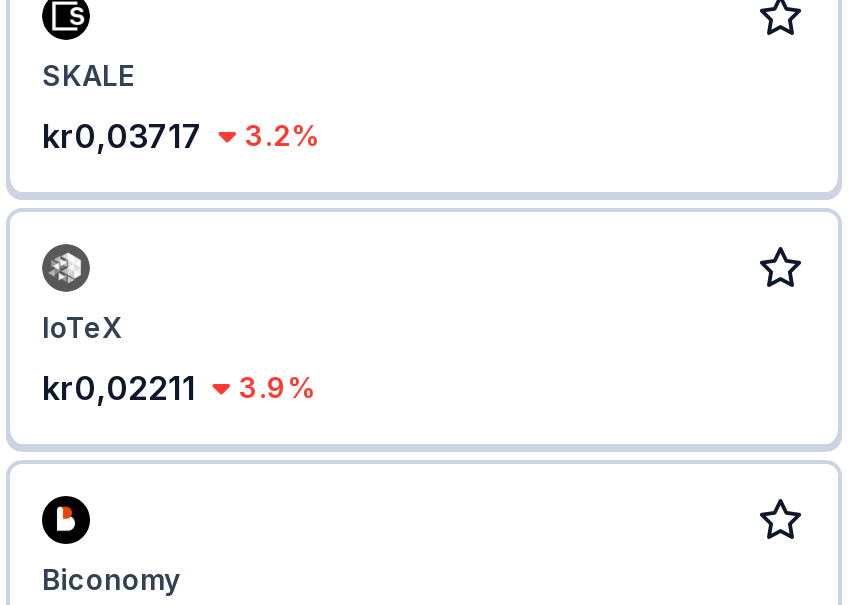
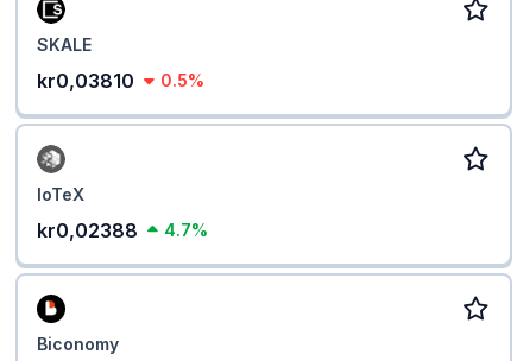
[42,116,319,156] kr0,03717 | 3.2% -> [37,69,204,93] kr0,03810 | 0.5%
[42,368,315,408] kr0,02211 | 3.9% -> [37,218,207,242] kr0,02388 | 4.7%

